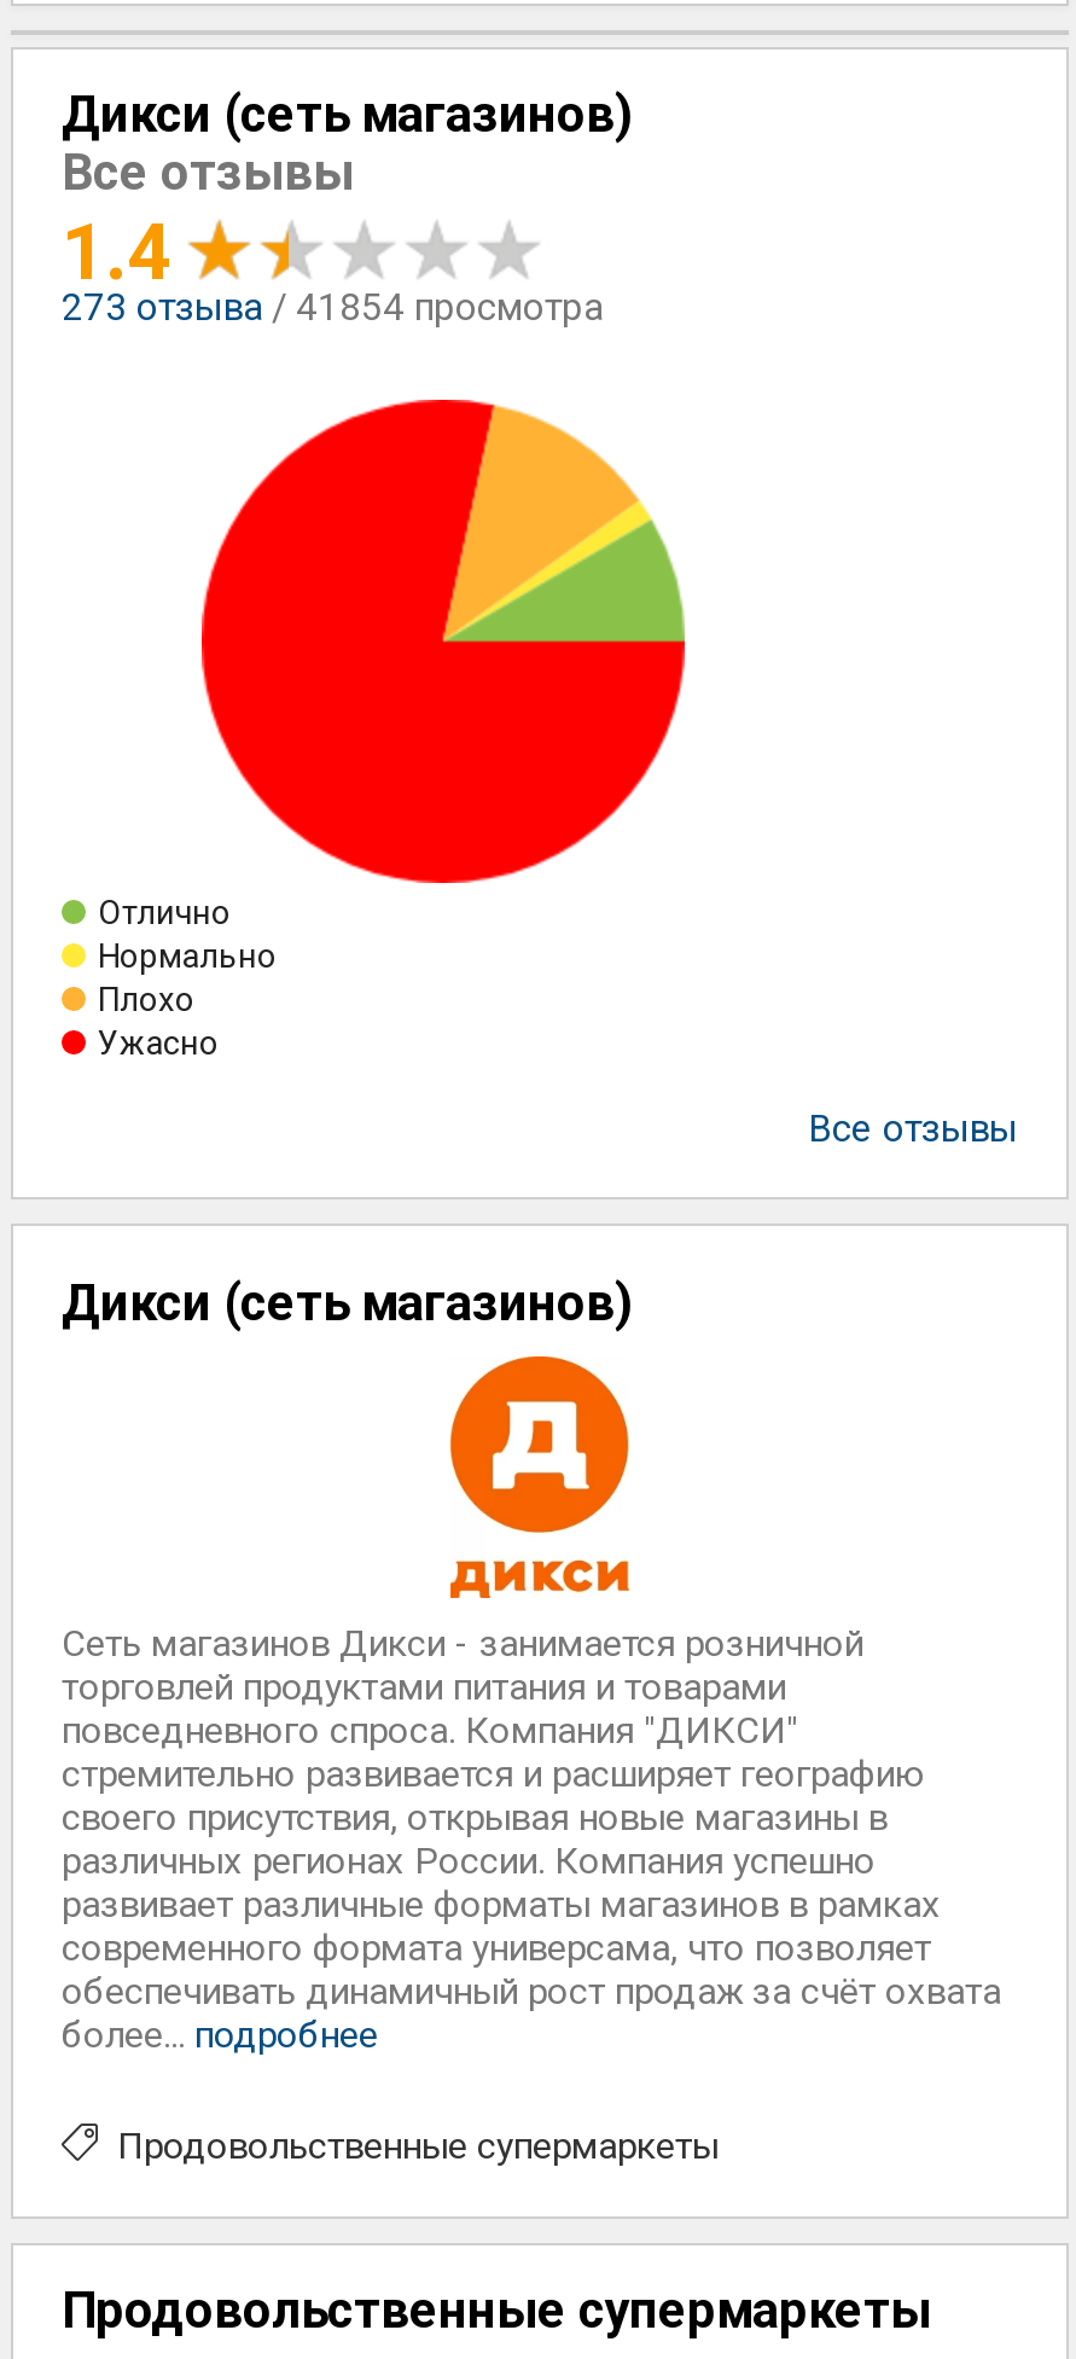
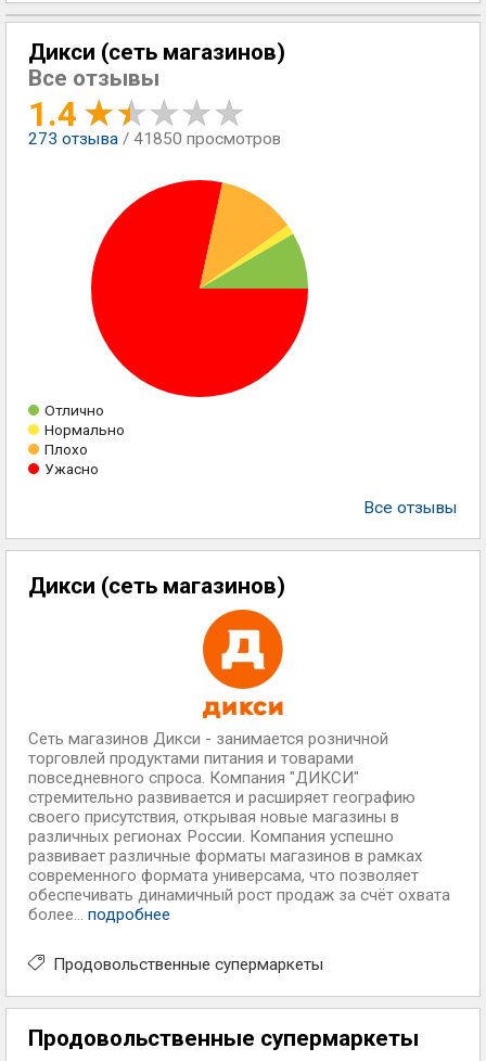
[62,286,603,330] 273 отзыва / 41854 просмотра -> [28,129,281,149] 273 отзыва / 41850 просмотров

